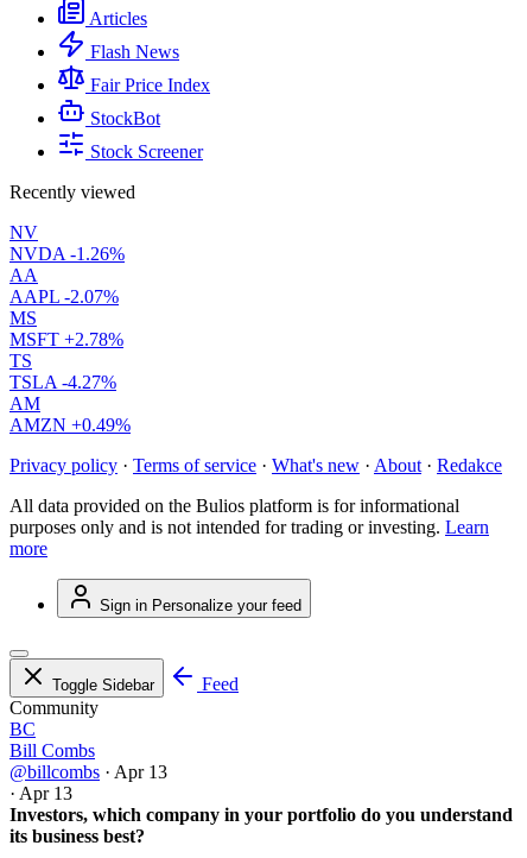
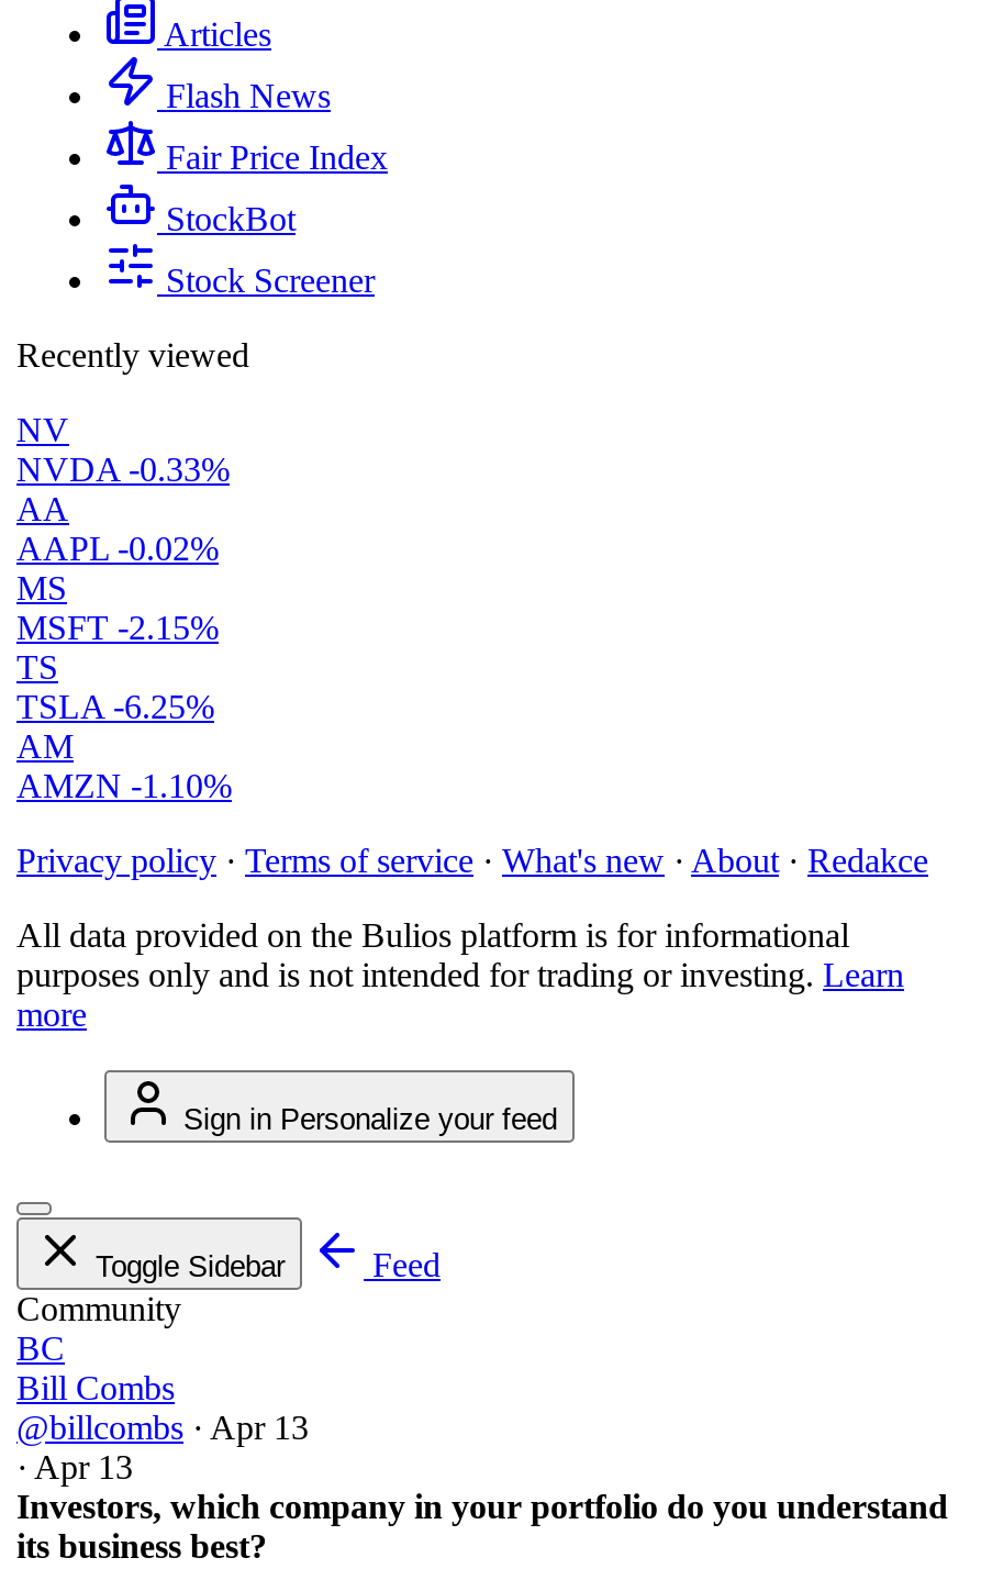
[9,244,125,264] NVDA -1.26% -> [16,451,230,488] NVDA -0.33%
[9,287,119,307] AAPL -2.07% -> [16,530,219,567] AAPL -0.02%
[9,329,123,349] MSFT +2.78% -> [16,609,219,646] MSFT -2.15%
[9,372,116,392] TSLA -4.27% -> [16,688,214,725] TSLA -6.25%
[9,415,131,435] AMZN +0.49% -> [16,767,232,805] AMZN -1.10%

